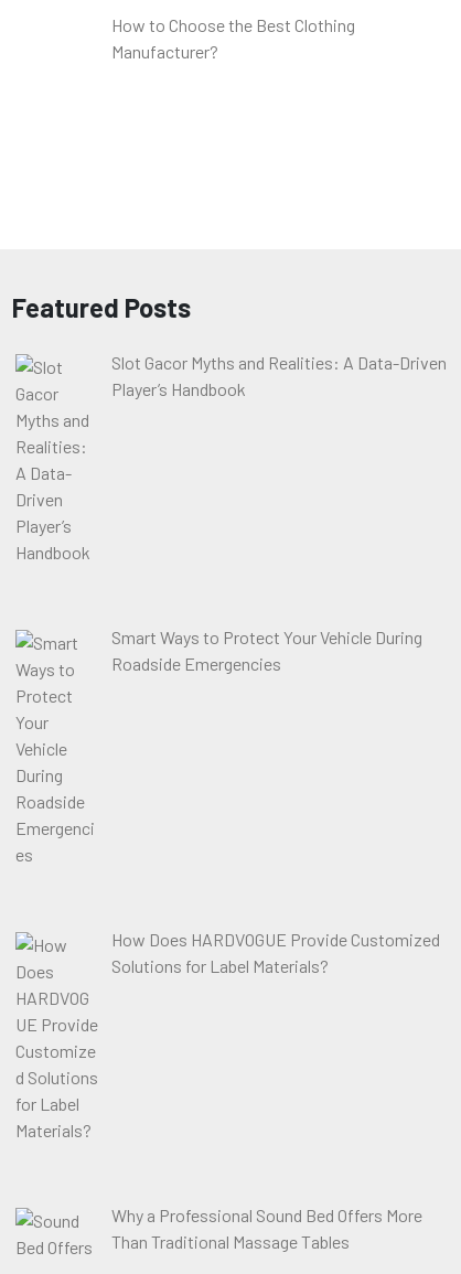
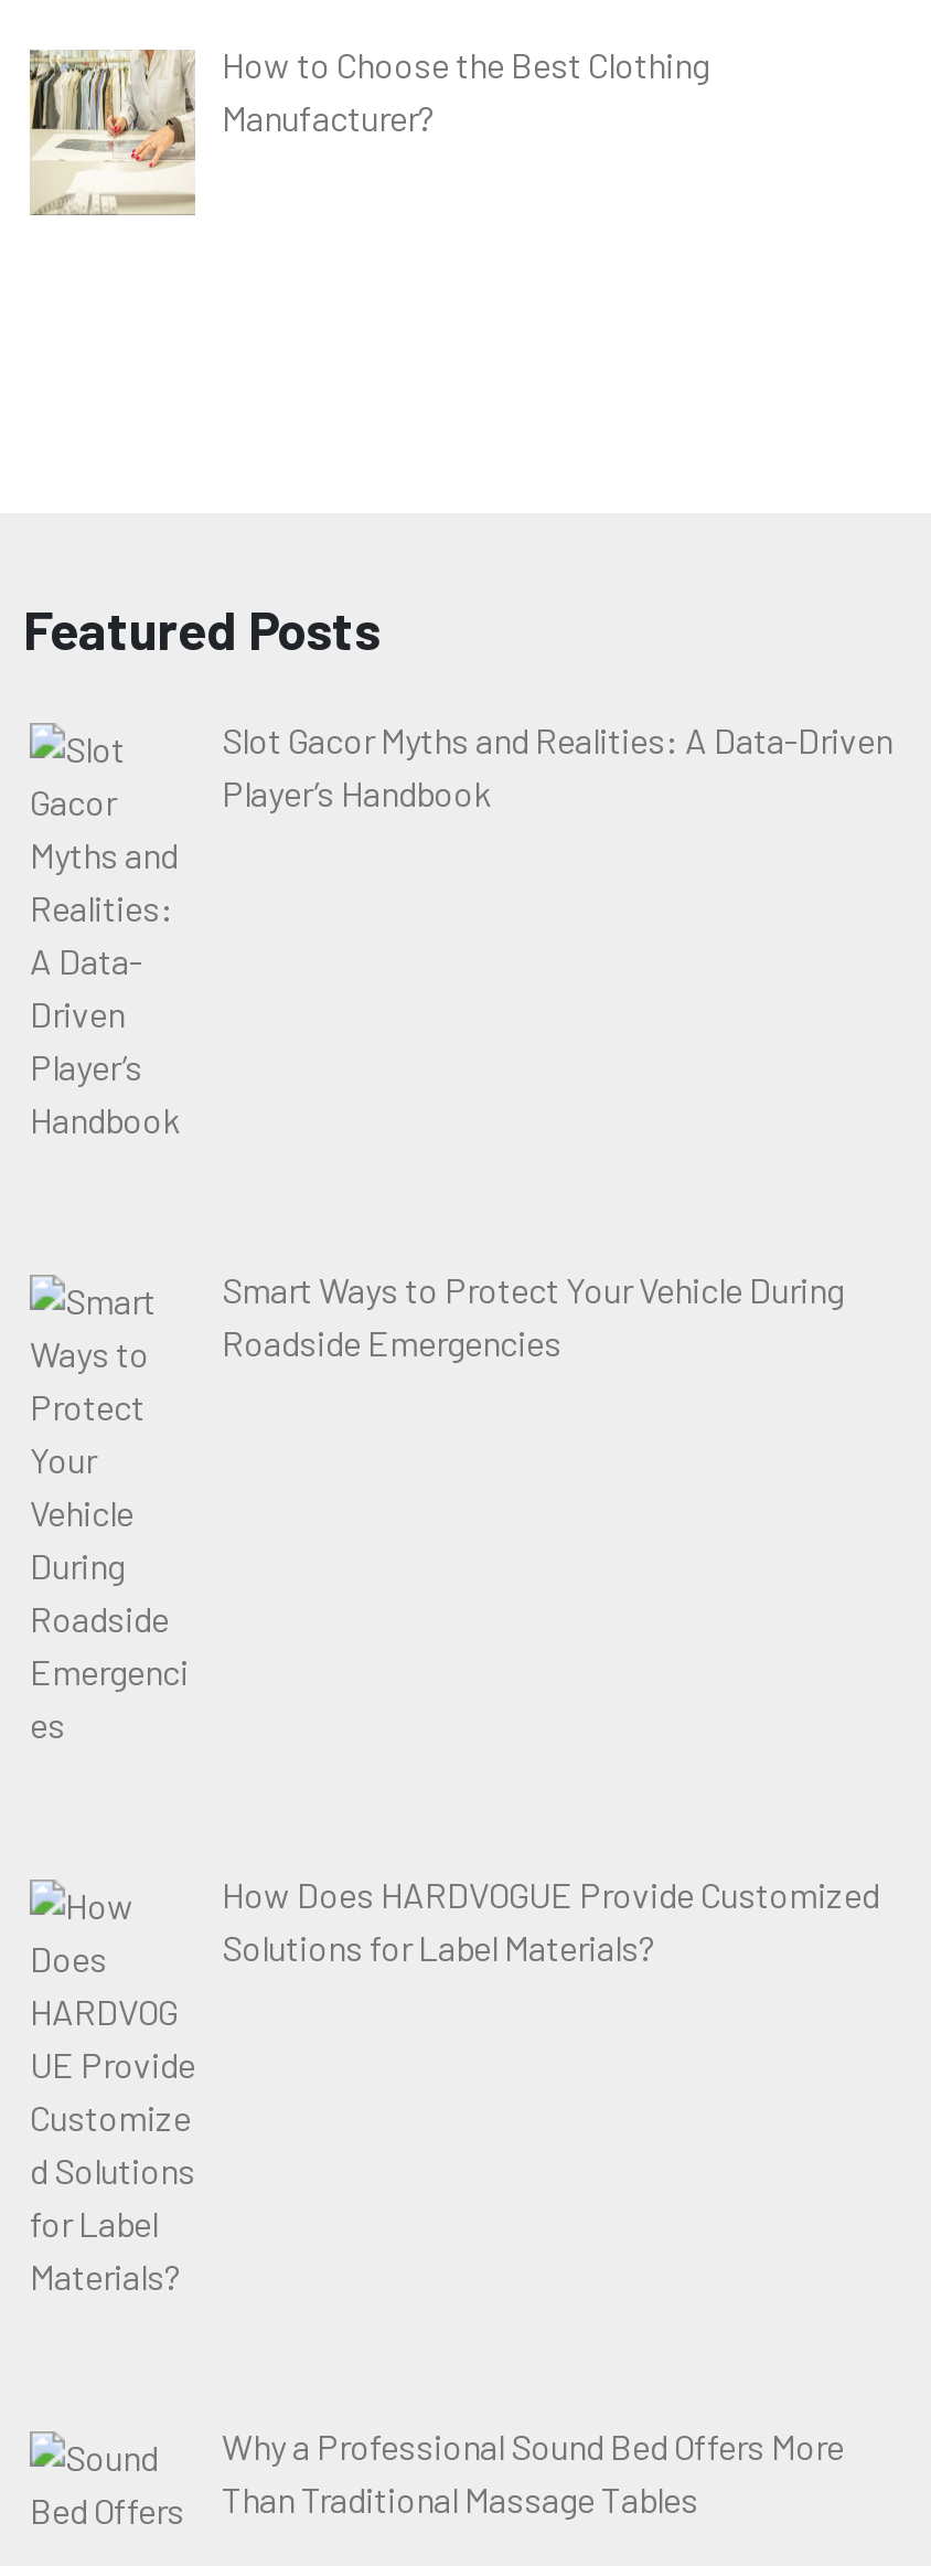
none -> [28,47,197,217] [image]

